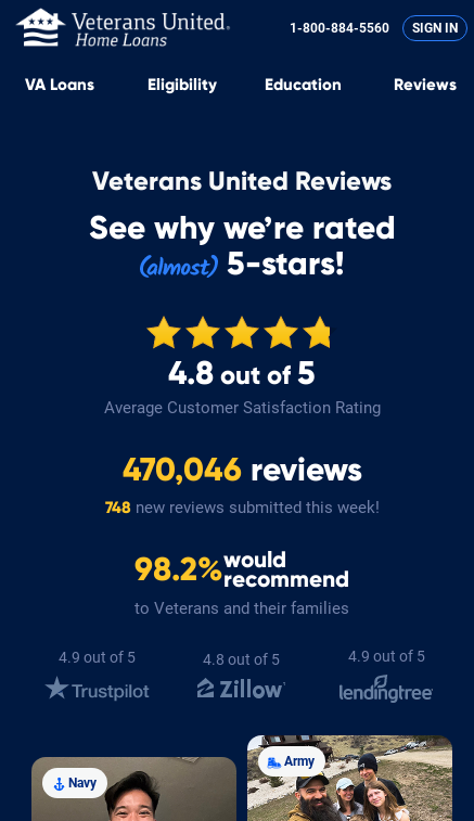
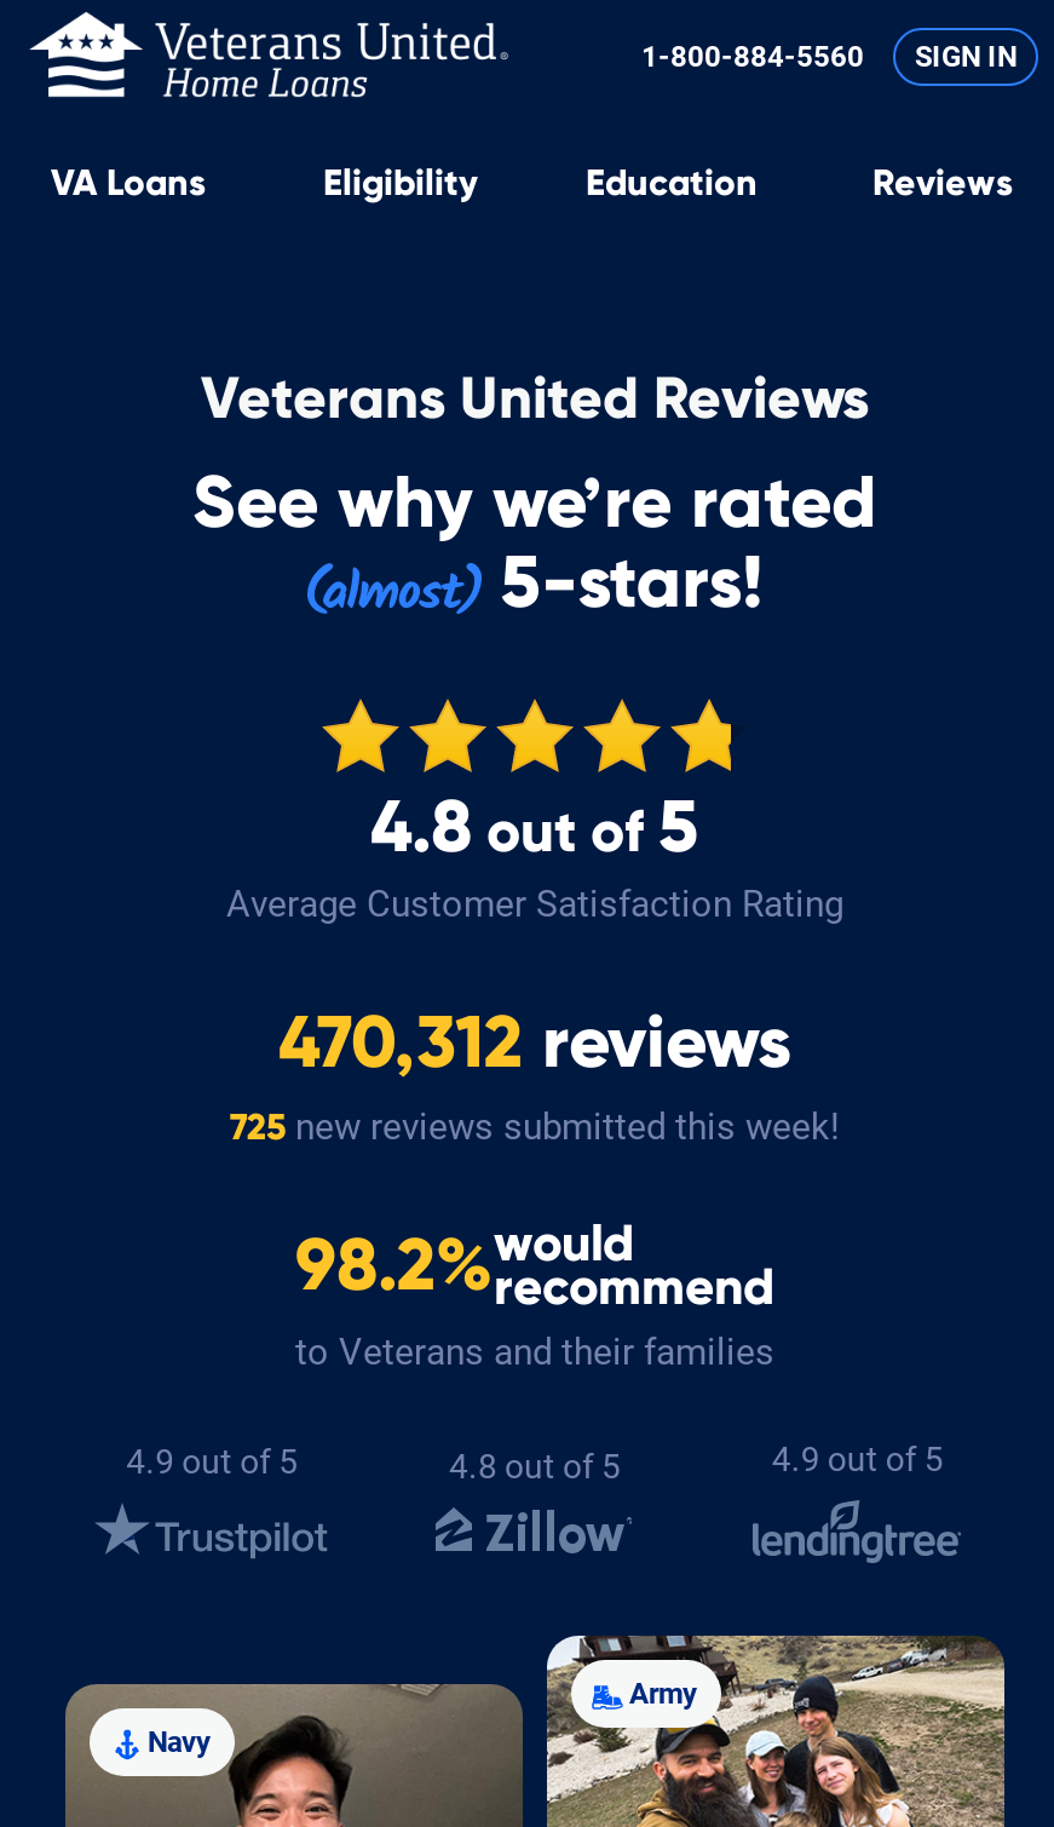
[122,454,362,487] 470,046 reviews -> [278,1008,791,1081] 470,312 reviews
[105,498,379,517] 748 new reviews submitted this week! -> [230,1105,840,1149] 725 new reviews submitted this week!

